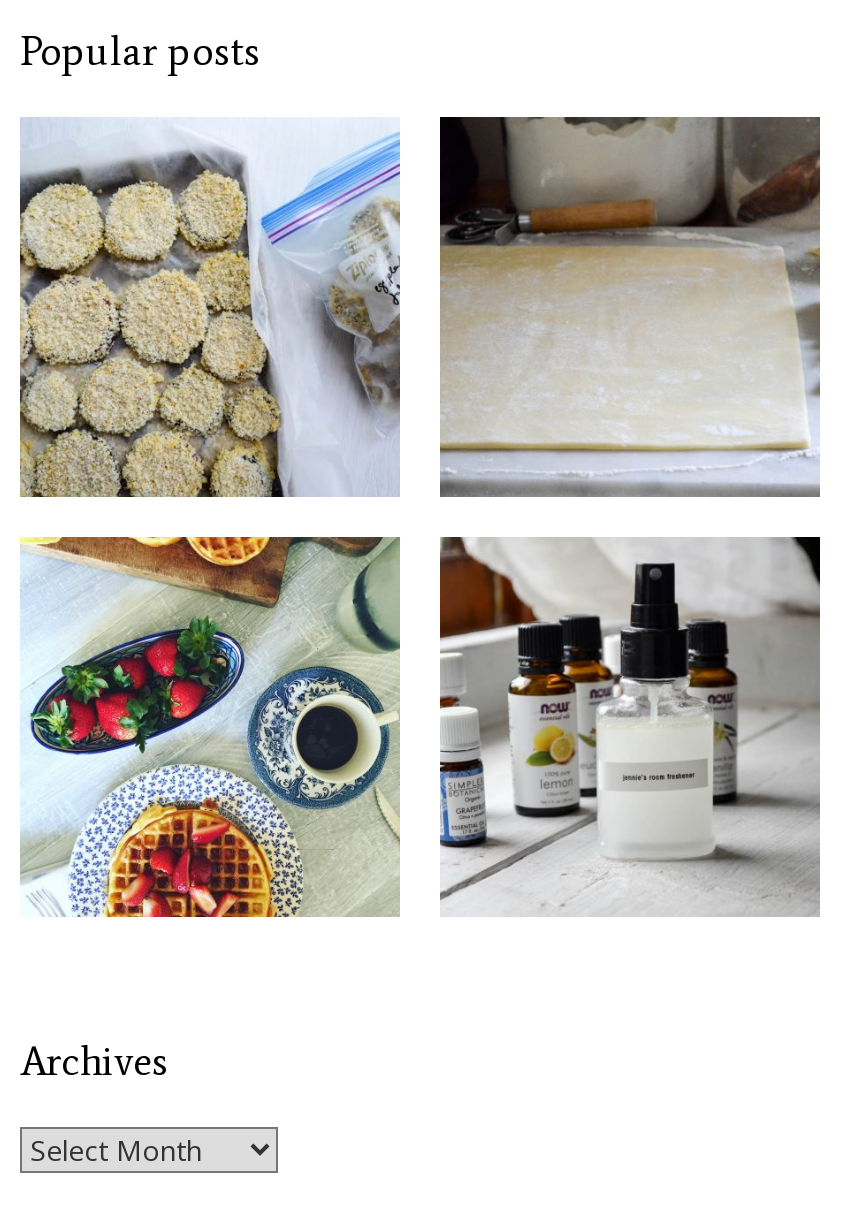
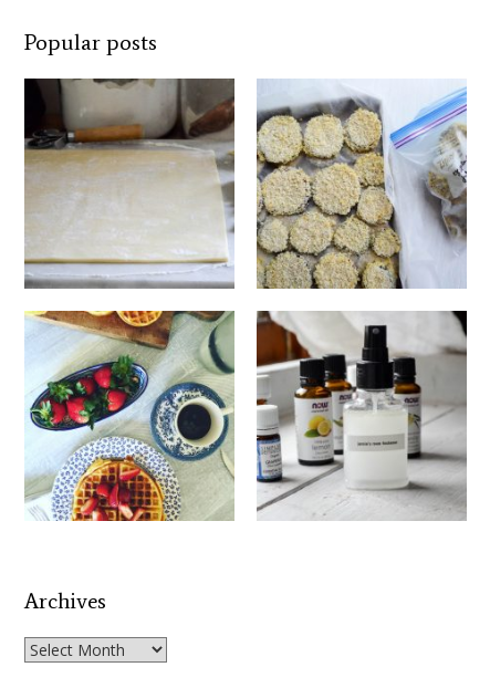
[18,116,400,498] [image] -> [23,77,236,289] [image]
[438,114,822,498] [image] -> [256,79,467,289] [image]

